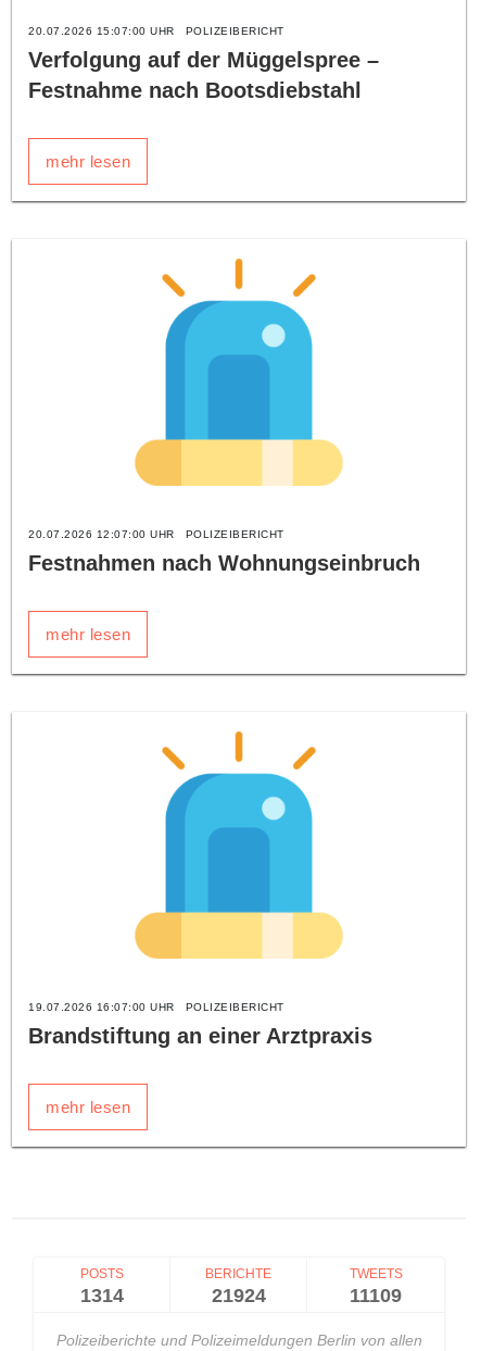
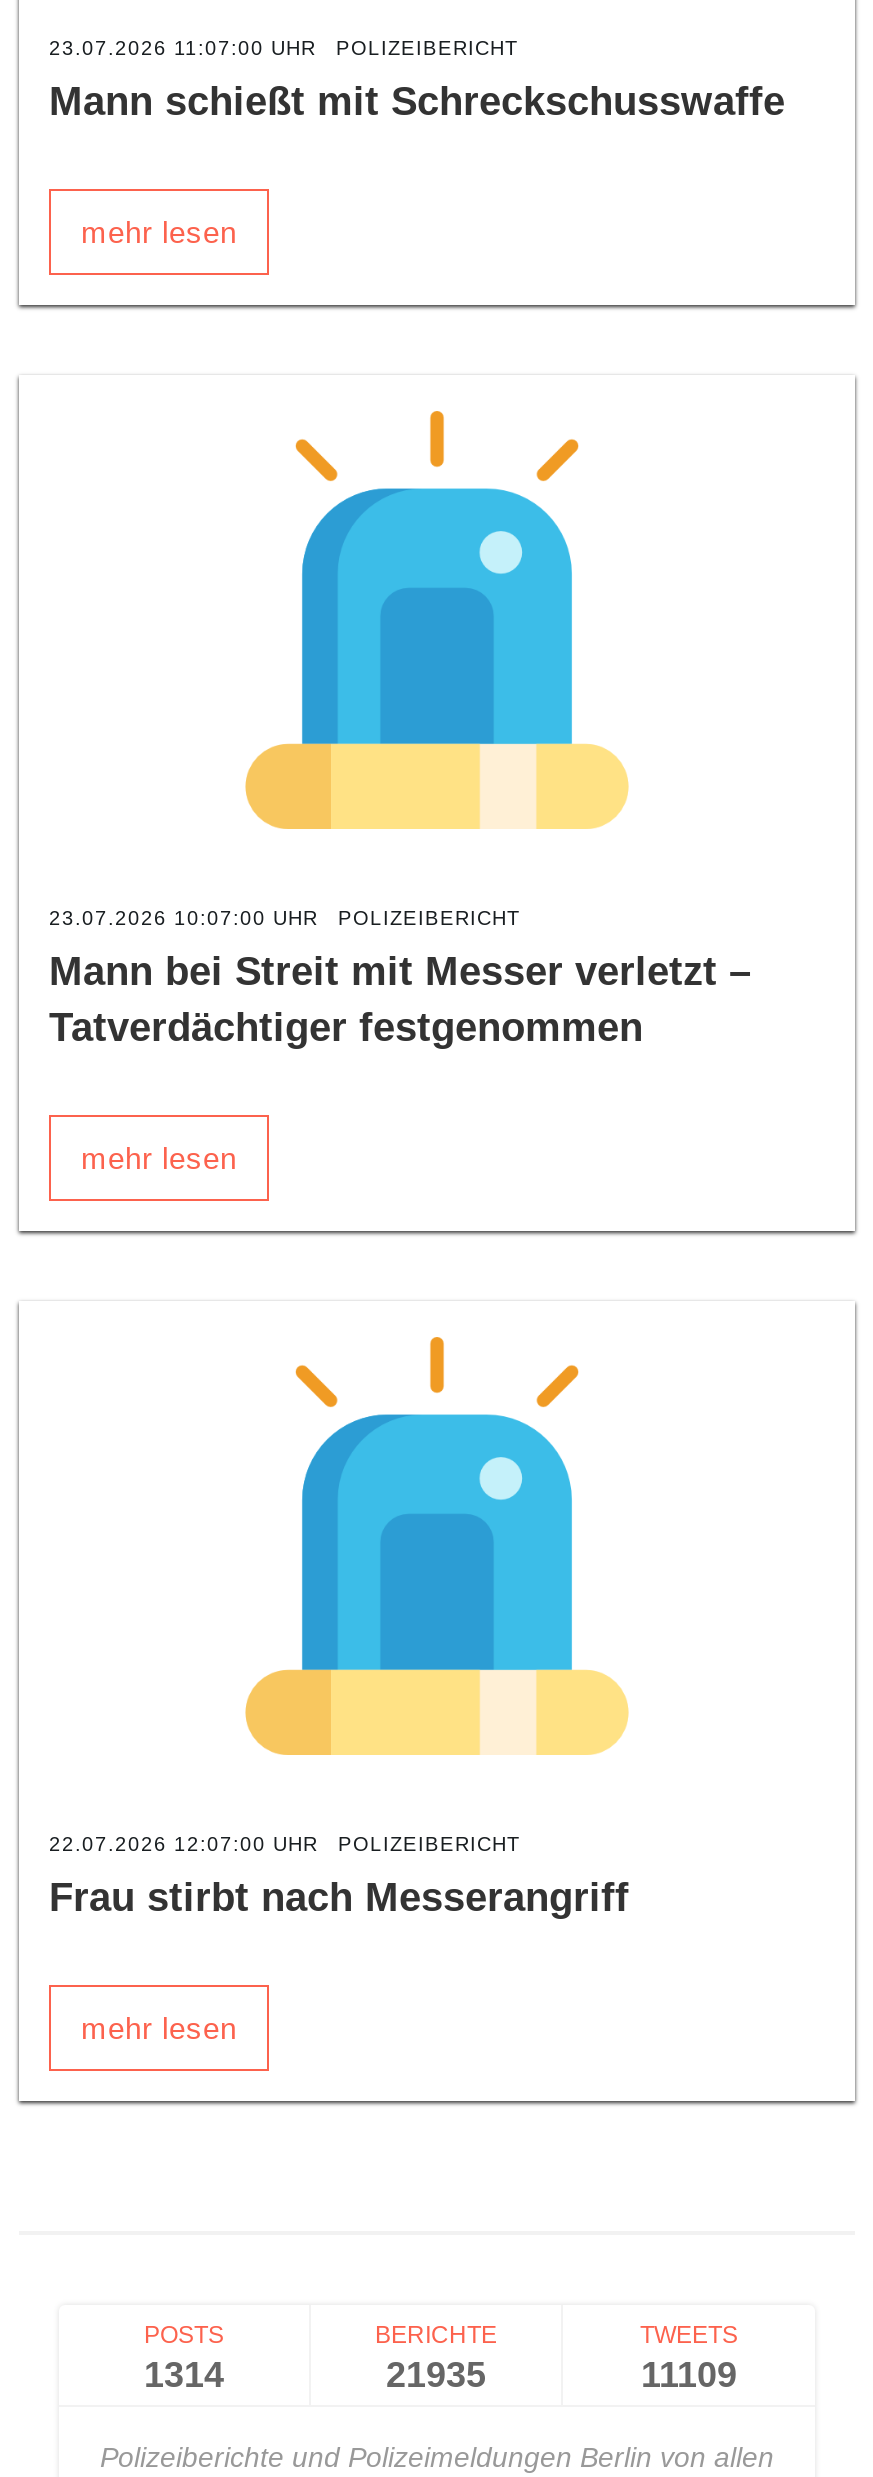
[28,25,284,37] 20.07.2026 15:07:00 UHR POLIZEIBERICHT -> [49,37,518,59] 23.07.2026 11:07:00 UHR POLIZEIBERICHT
[28,48,379,102] Verfolgung auf der Müggelspree – | Festnahme nach Bootsdiebstahl -> [49,79,785,123] Mann schießt mit Schreckschusswaffe
moved [46,152,284,540] -> [81,215,520,929]: mehr lesen | POLIZEIBERICHT
[28,528,284,540] 20.07.2026 12:07:00 UHR POLIZEIBERICHT -> [49,907,520,929] 23.07.2026 10:07:00 UHR POLIZEIBERICHT
[28,551,420,575] Festnahmen nach Wohnungseinbruch -> [49,949,751,1049] Mann bei Streit mit Messer verletzt – | Tatverdächtiger festgenommen
[28,1001,284,1013] 19.07.2026 16:07:00 UHR POLIZEIBERICHT -> [49,1833,520,1855] 22.07.2026 12:07:00 UHR POLIZEIBERICHT
[28,1024,372,1048] Brandstiftung an einer Arztpraxis -> [49,1875,629,1919] Frau stirbt nach Messerangriff
[211,1285,265,1306] 21924 -> [386,2355,486,2395] 21935

